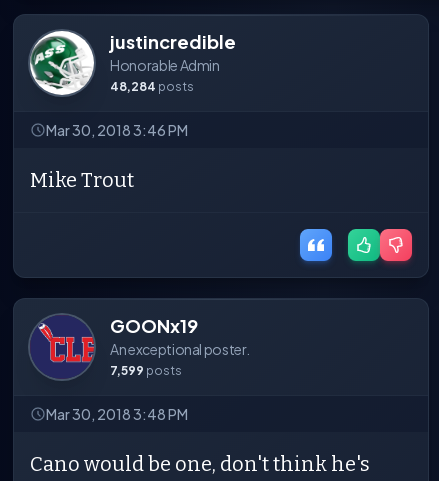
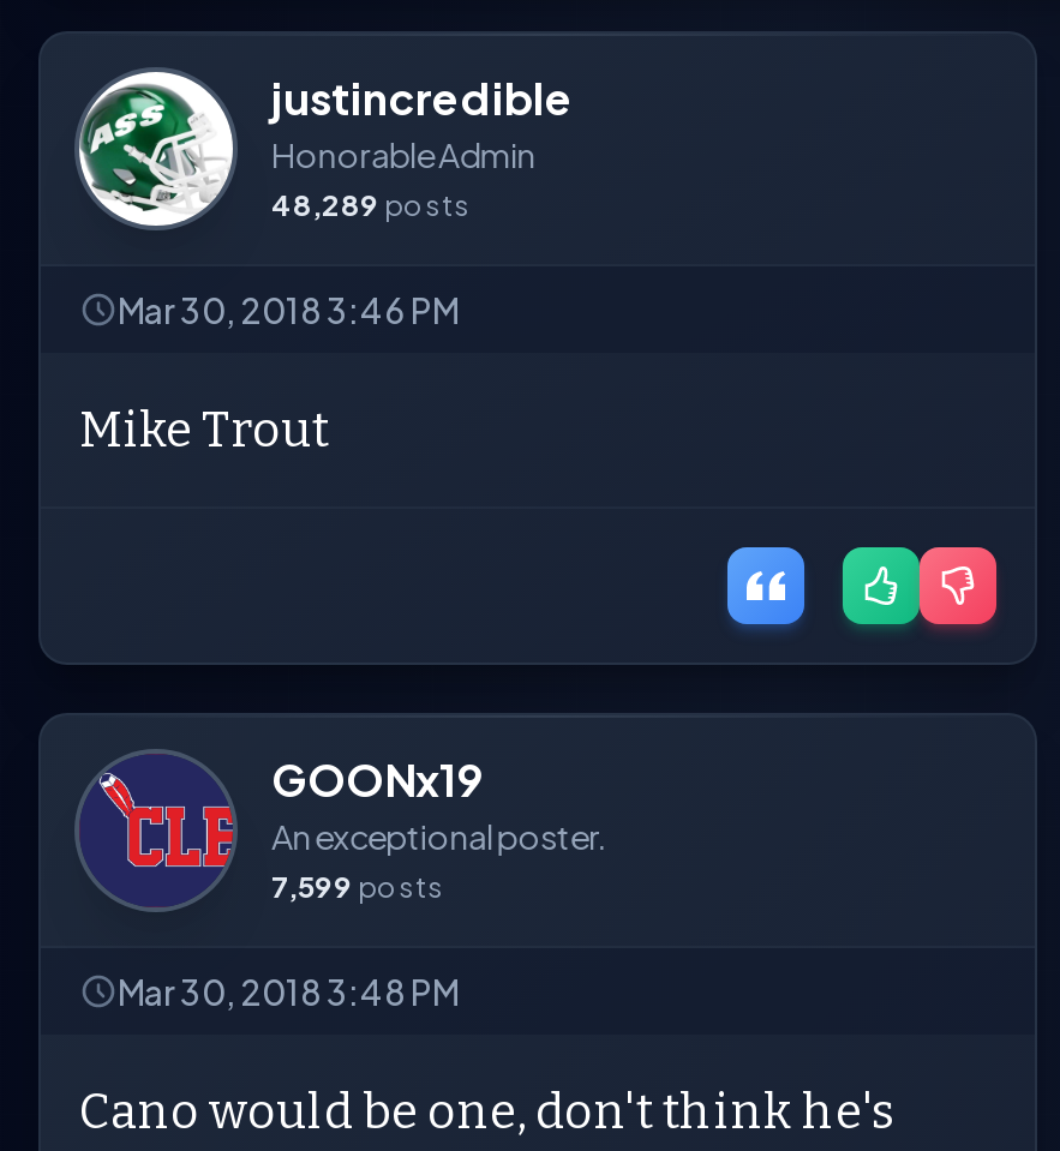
[110,79,194,94] 48,284 posts -> [271,187,471,223] 48,289 posts

